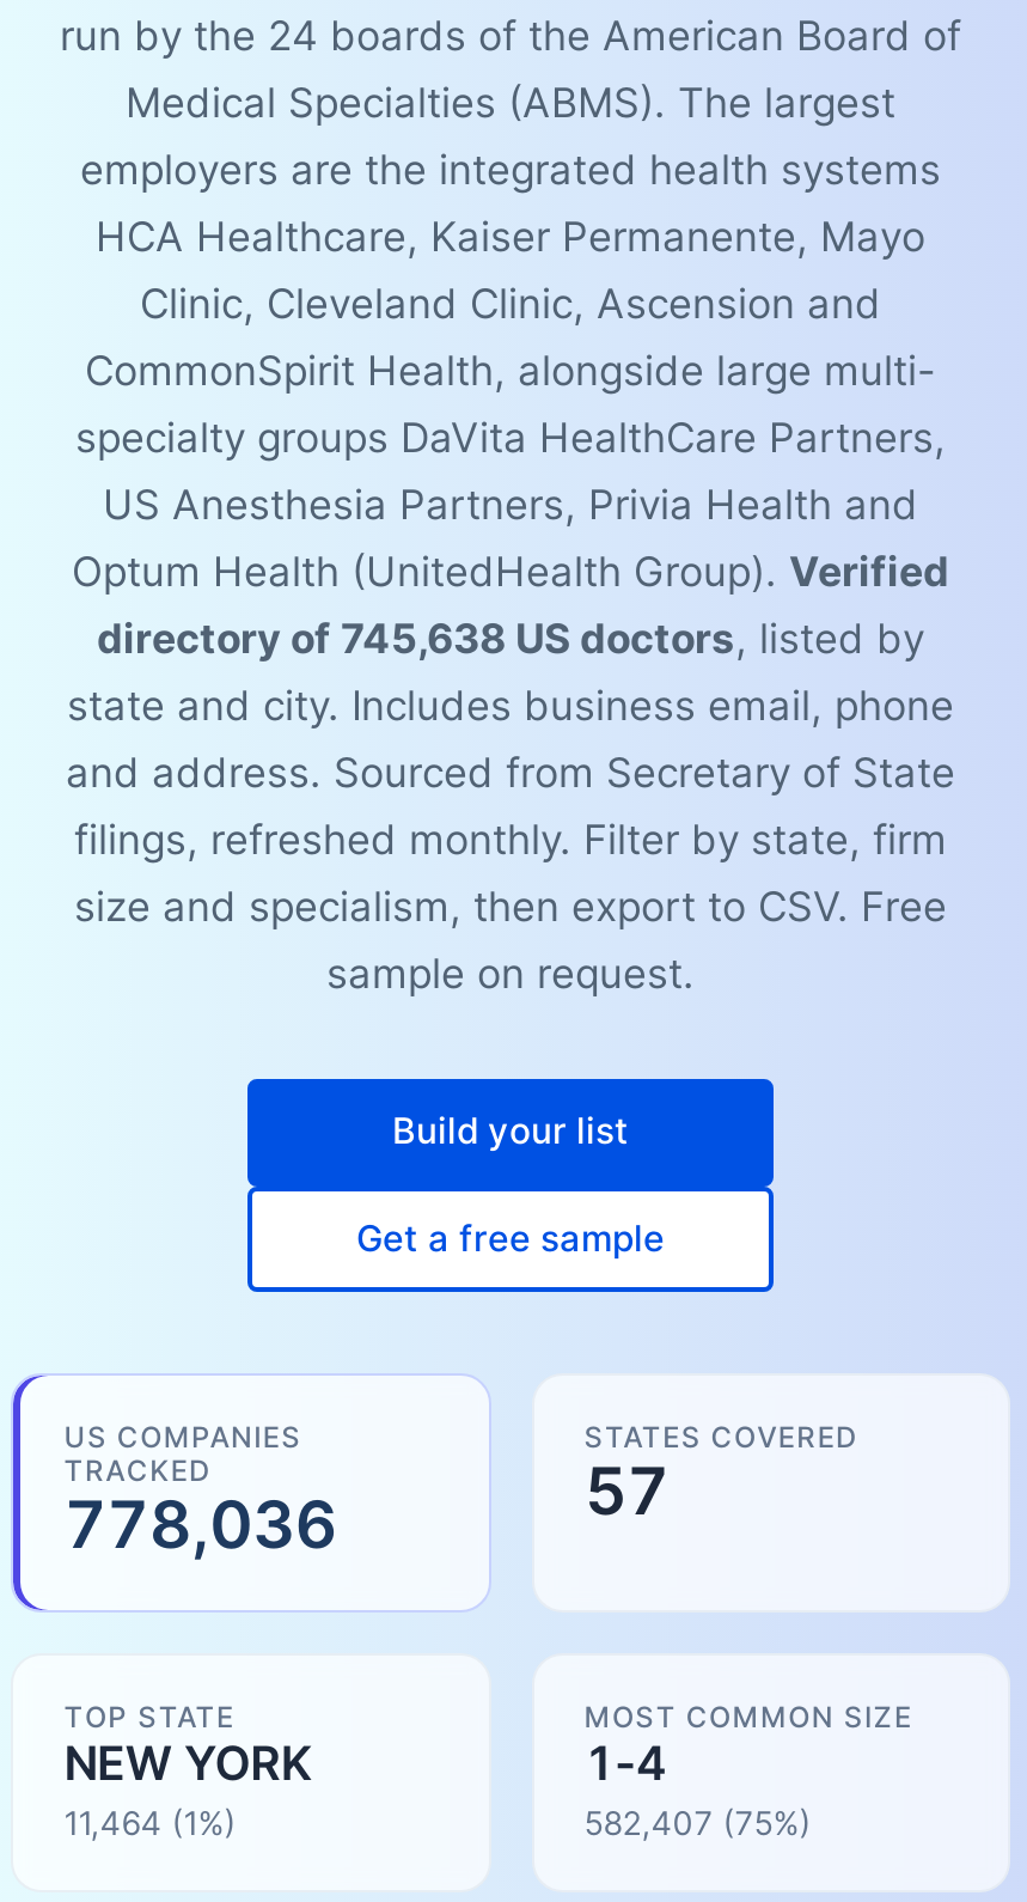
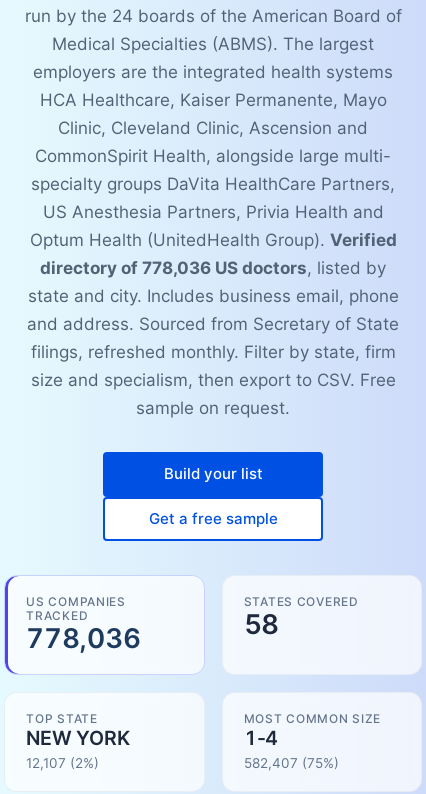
[97,615,924,663] directory of 745,638 US doctors, listed by -> [40,258,386,278] directory of 778,036 US doctors, listed by
[584,1452,669,1531] 57 -> [244,608,279,641] 58
[64,1803,236,1841] 11,464 (1%) -> [26,755,99,771] 12,107 (2%)

